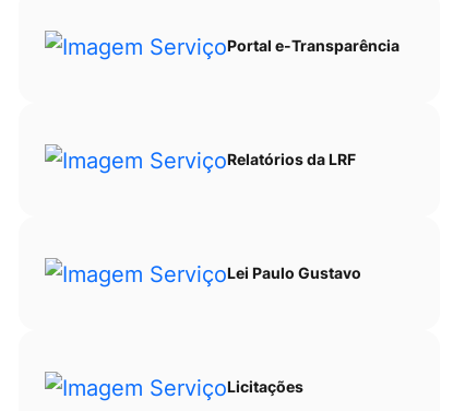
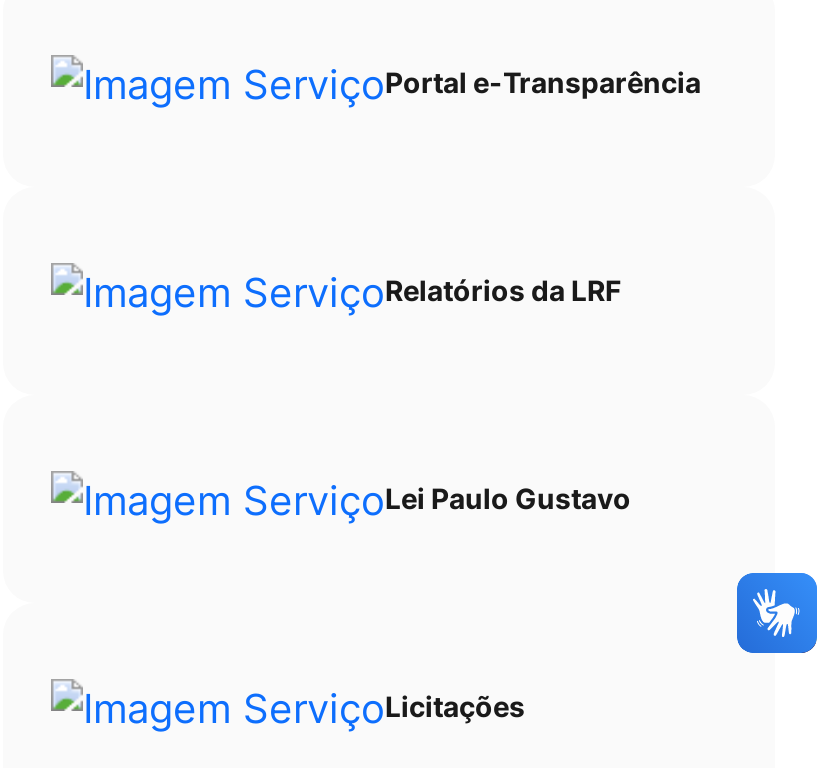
none -> [735,571,819,655] [image]

